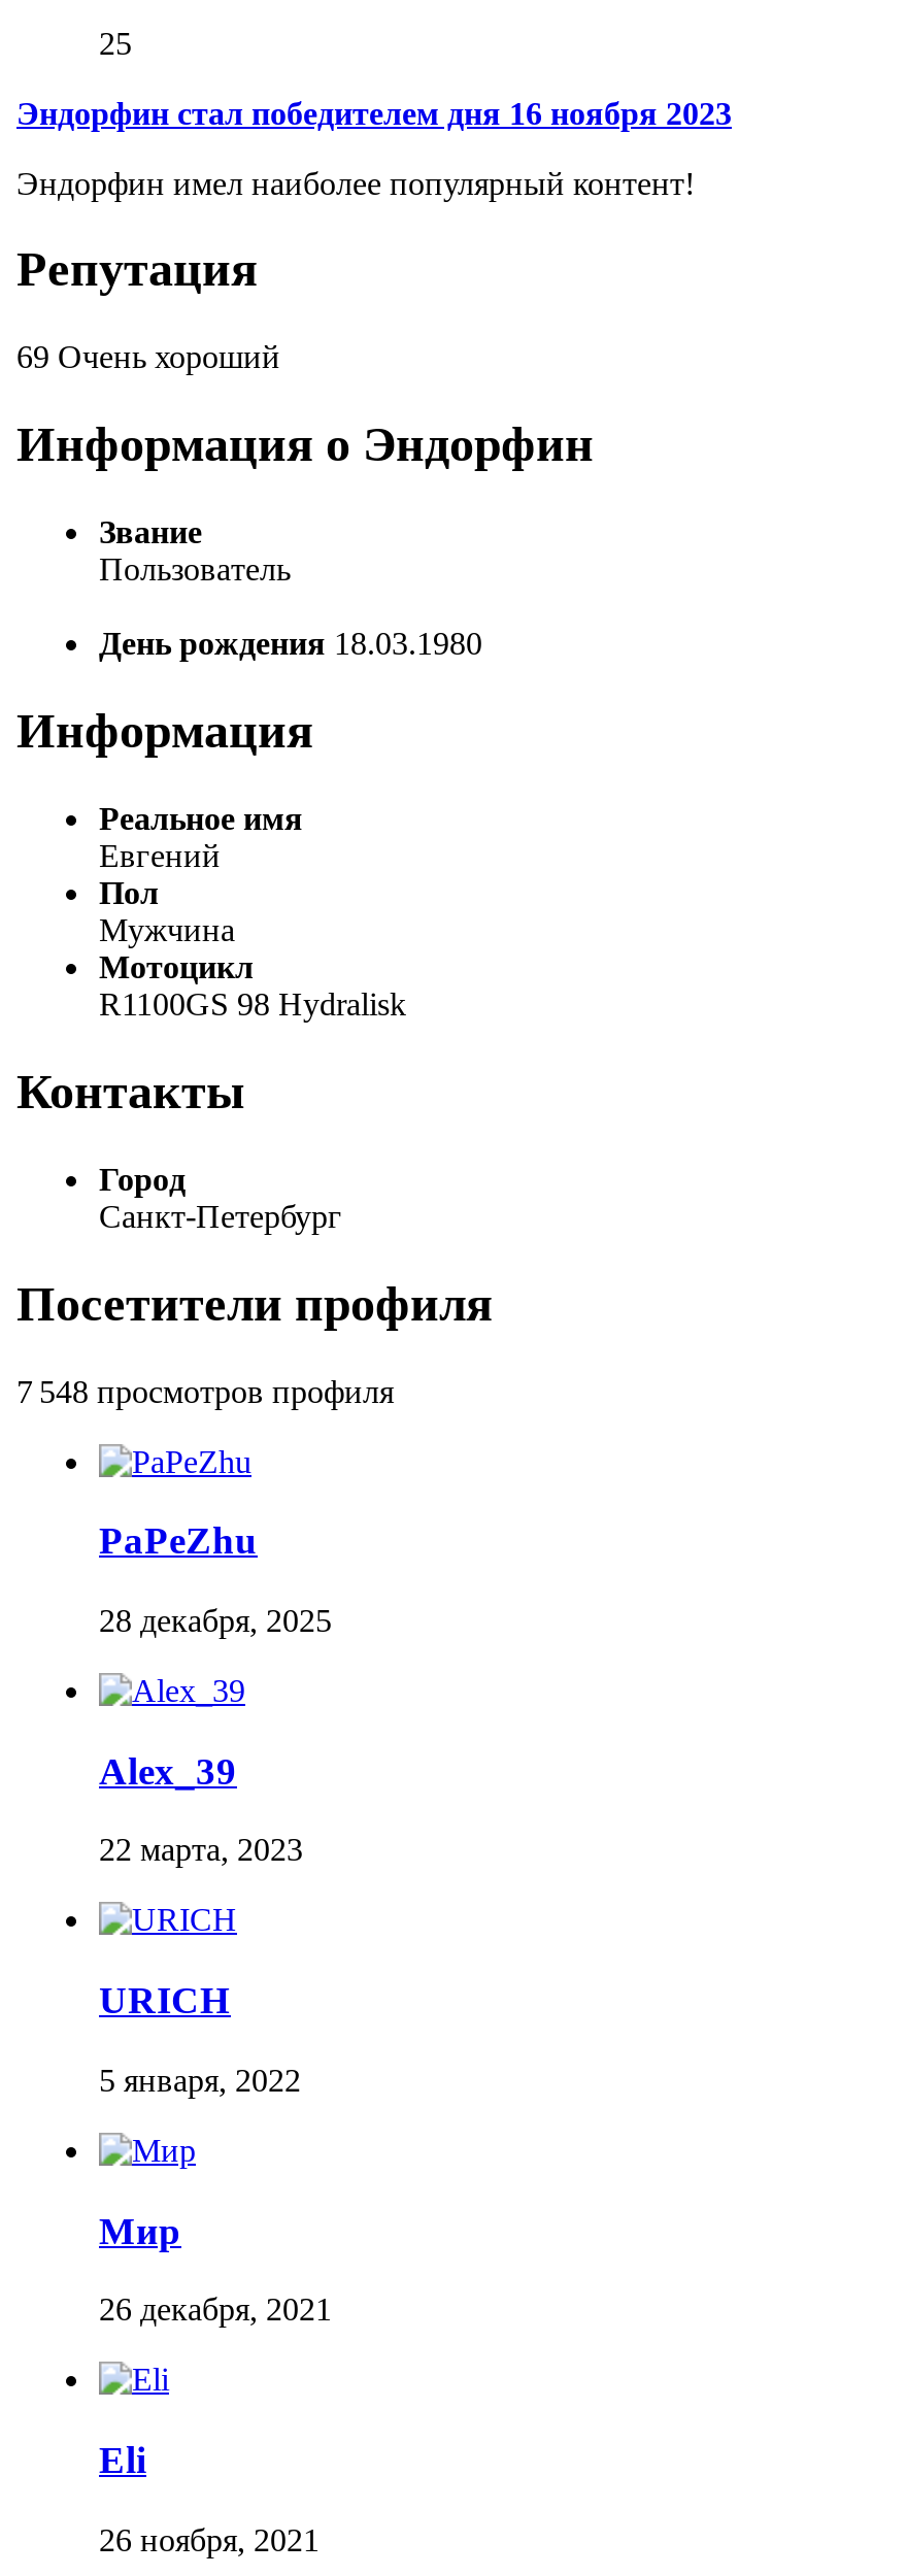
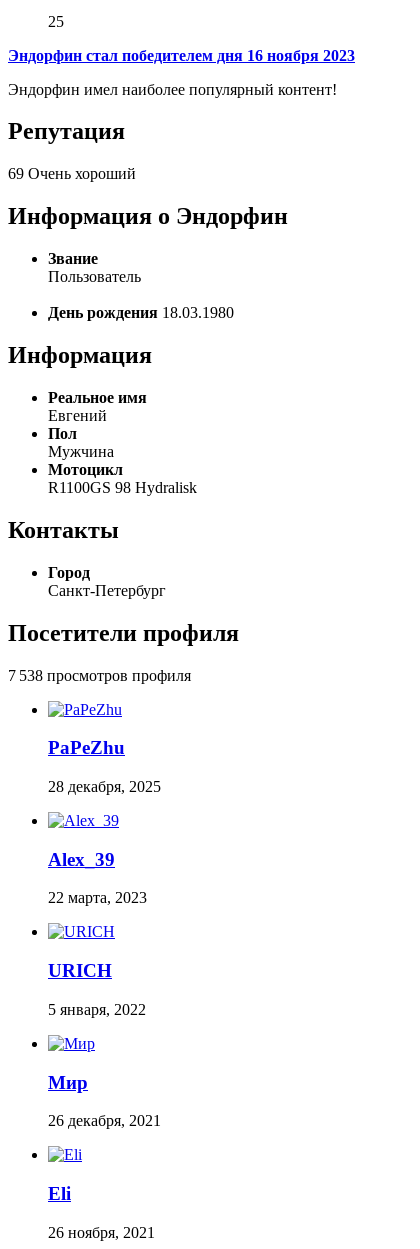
[16,1373,394,1408] 7 548 просмотров профиля -> [8,667,191,684] 7 538 просмотров профиля

